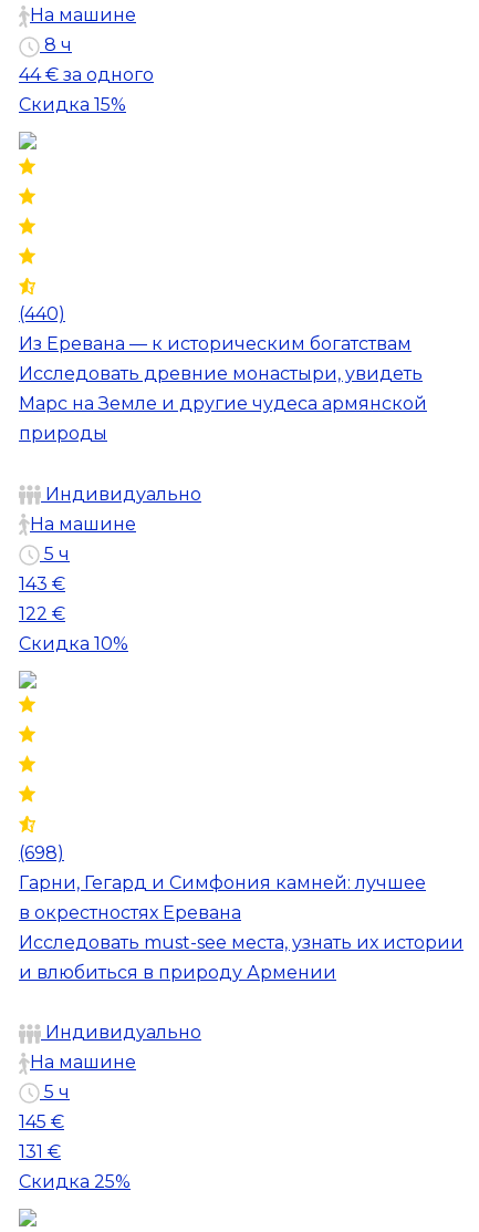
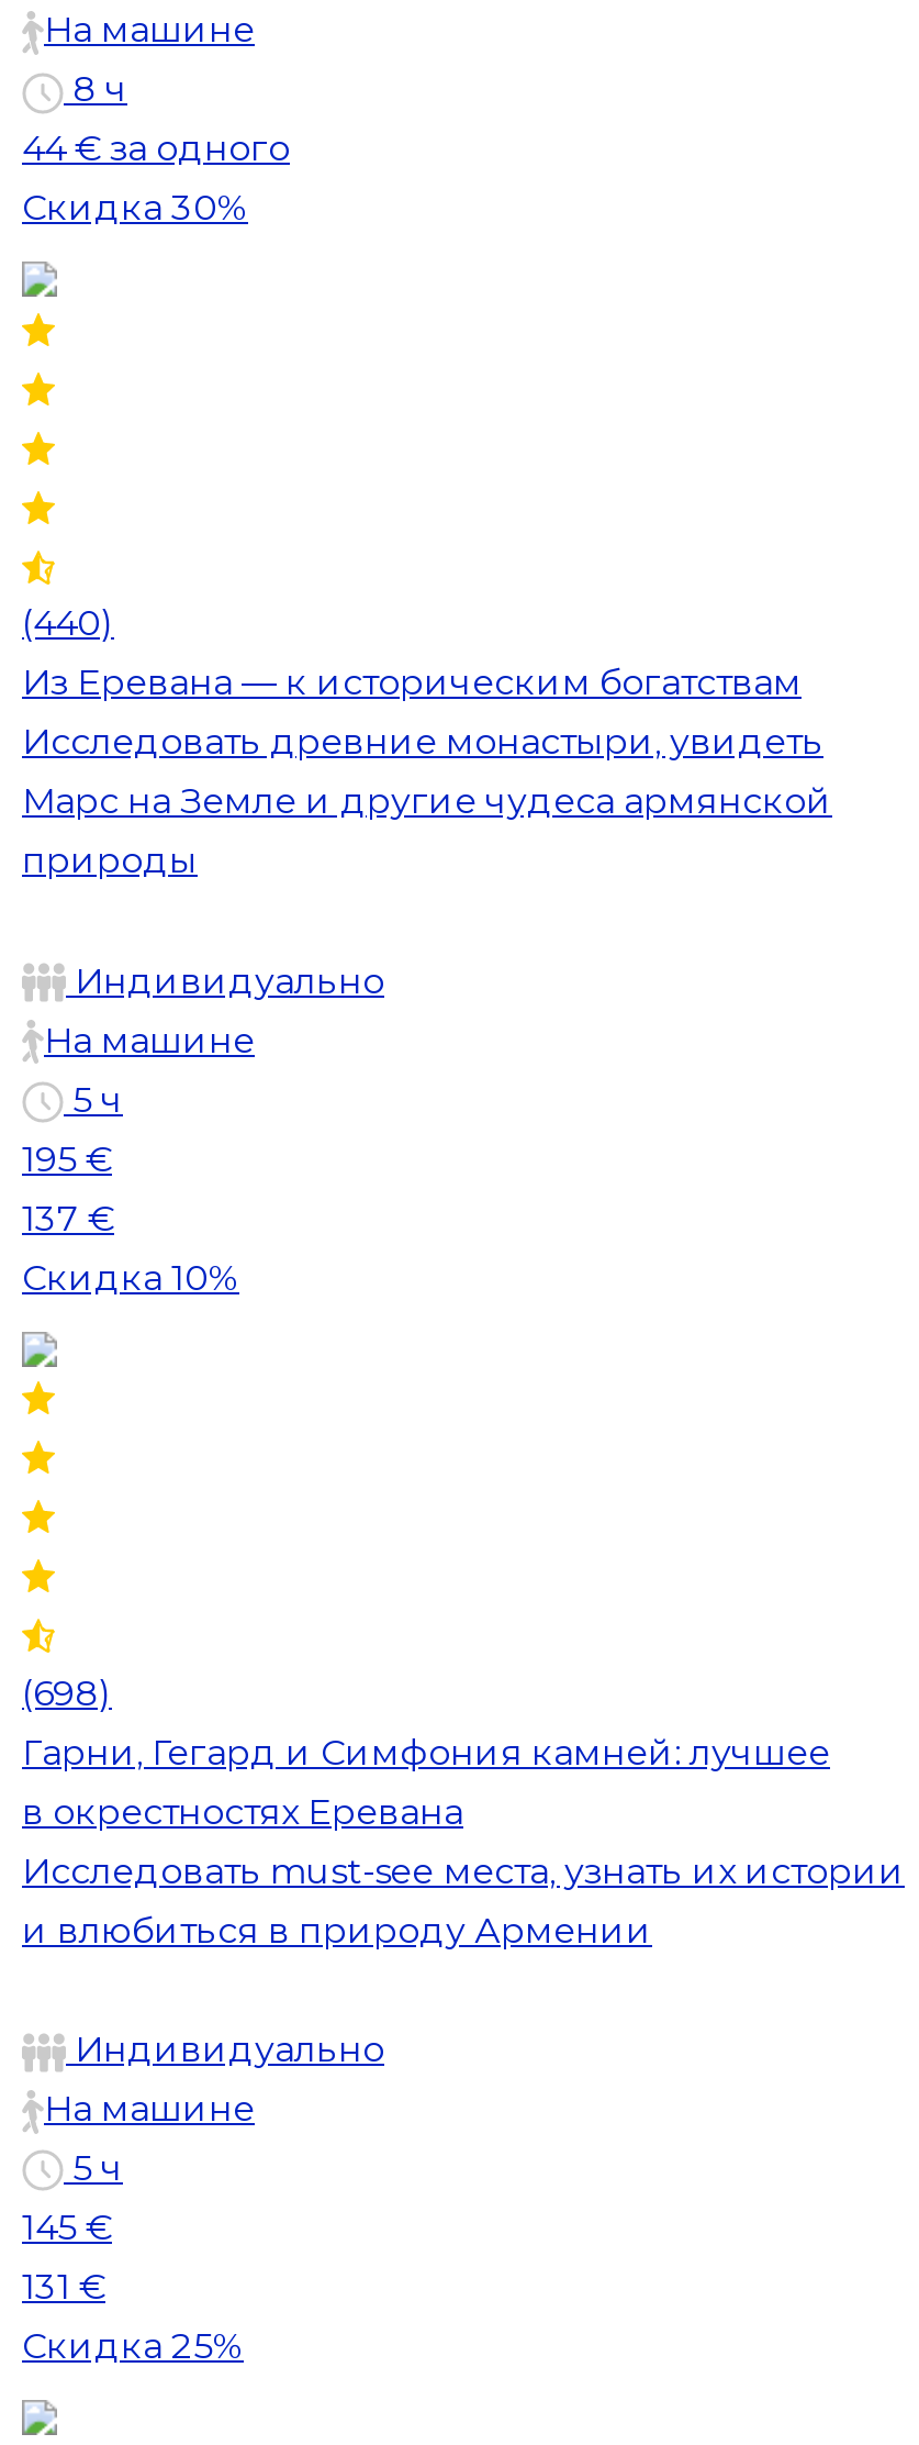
[19,95,126,116] Скидка 15% -> [22,188,248,229] Скидка 30%
[19,573,65,594] 143 € -> [22,1138,112,1179] 195 €
[19,603,65,624] 122 € -> [22,1197,114,1239] 137 €

